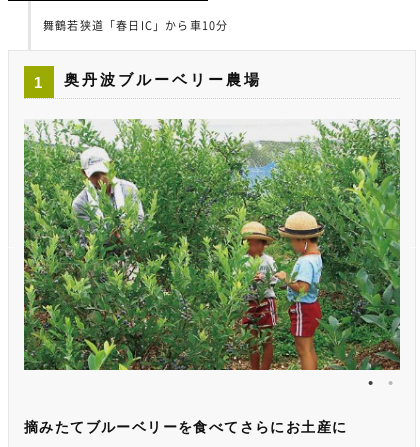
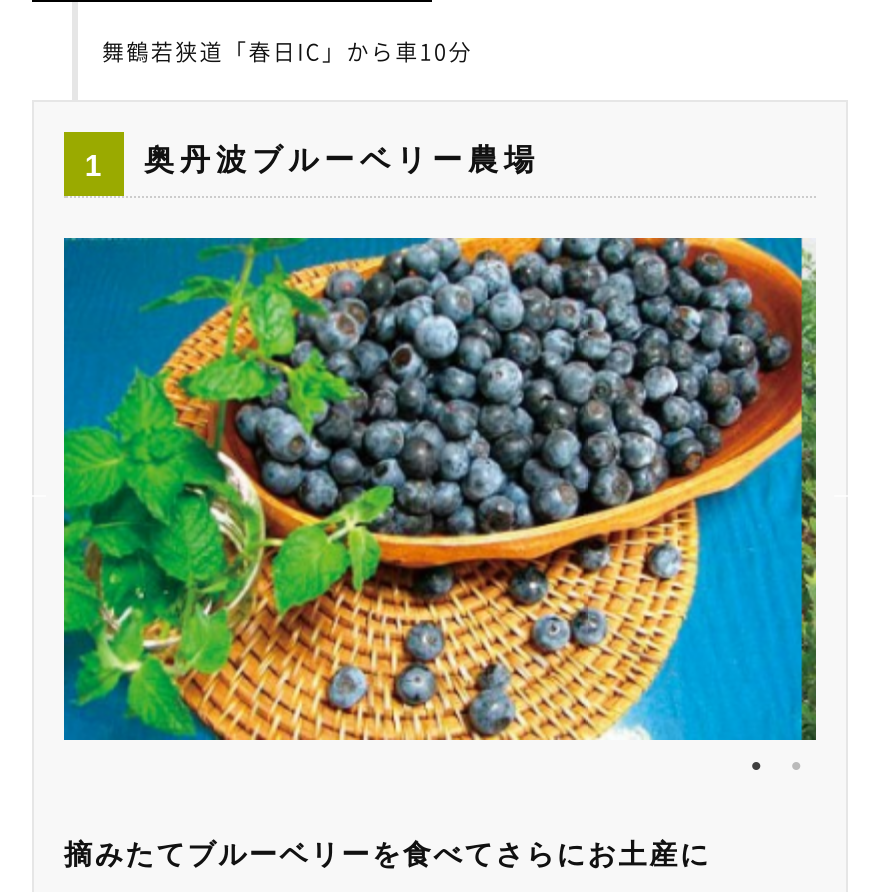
[23,118,401,371] [image] -> [62,236,818,742] [image]

